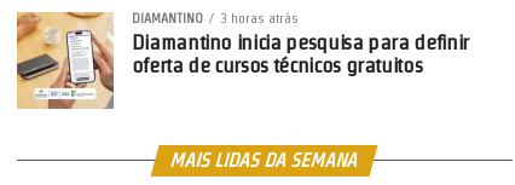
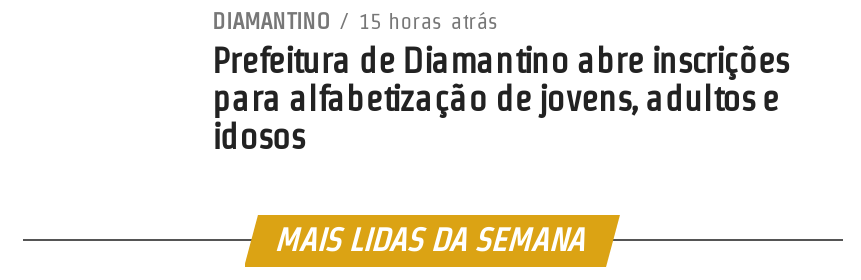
[16,11,114,110] [image] -> none
[131,11,469,76] 3 horas atrás | Diamantino inicia pesquisa para definir | oferta de cursos técnicos gratuitos -> [212,10,788,156] 15 horas atrás | Prefeitura de Diamantino abre inscrições | para alfabetização de jovens, adultos e | idosos

